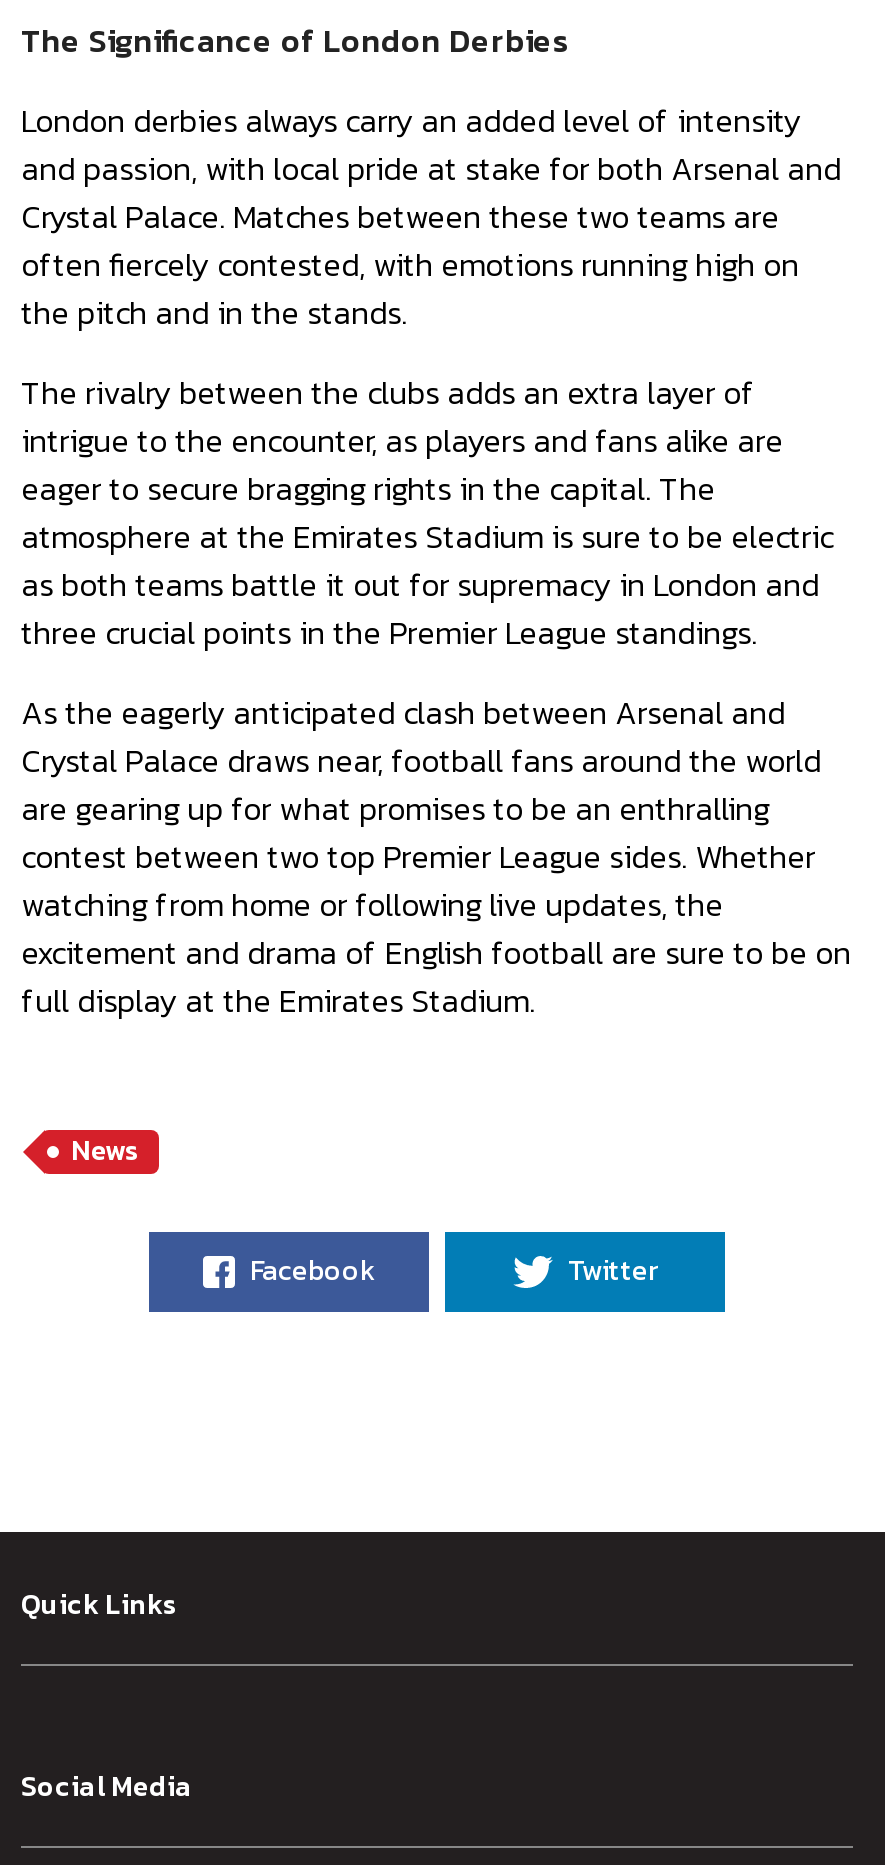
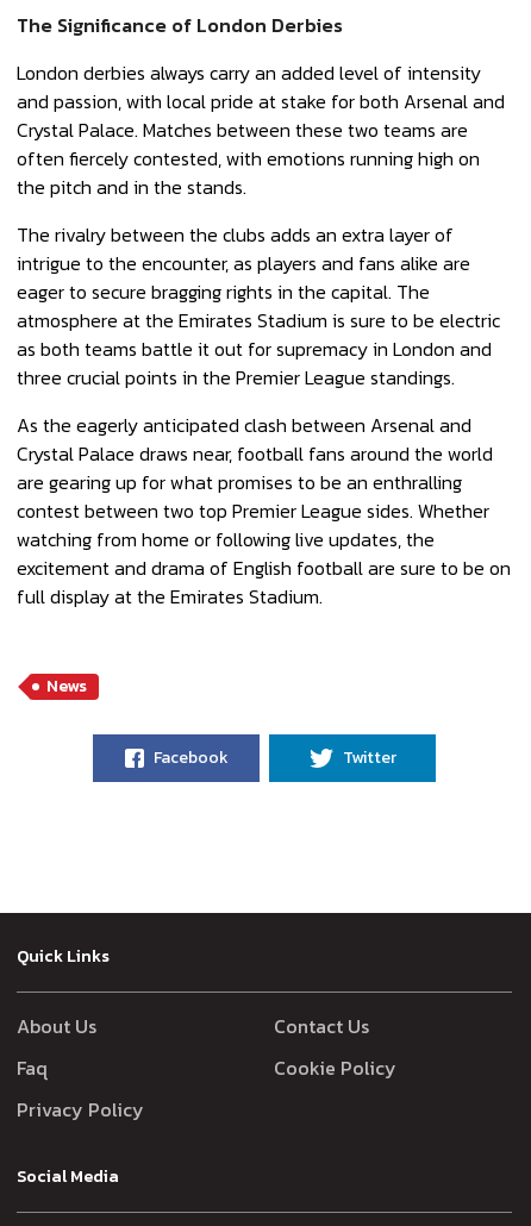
none -> [17,1012,396,1124] About Us | Contact Us | Faq | Cookie Policy | Privacy Policy

